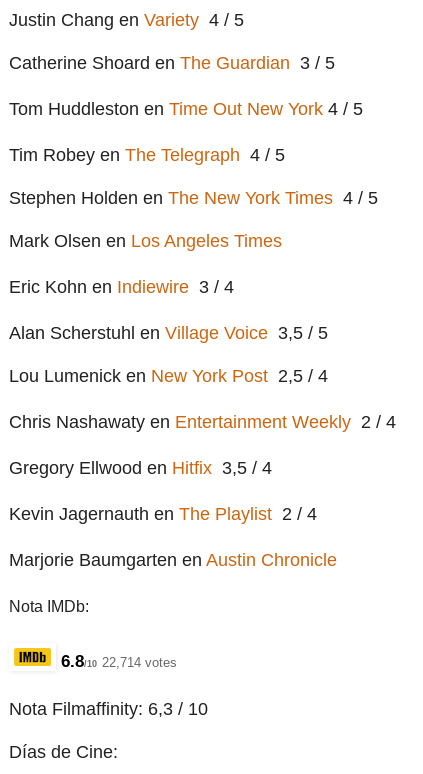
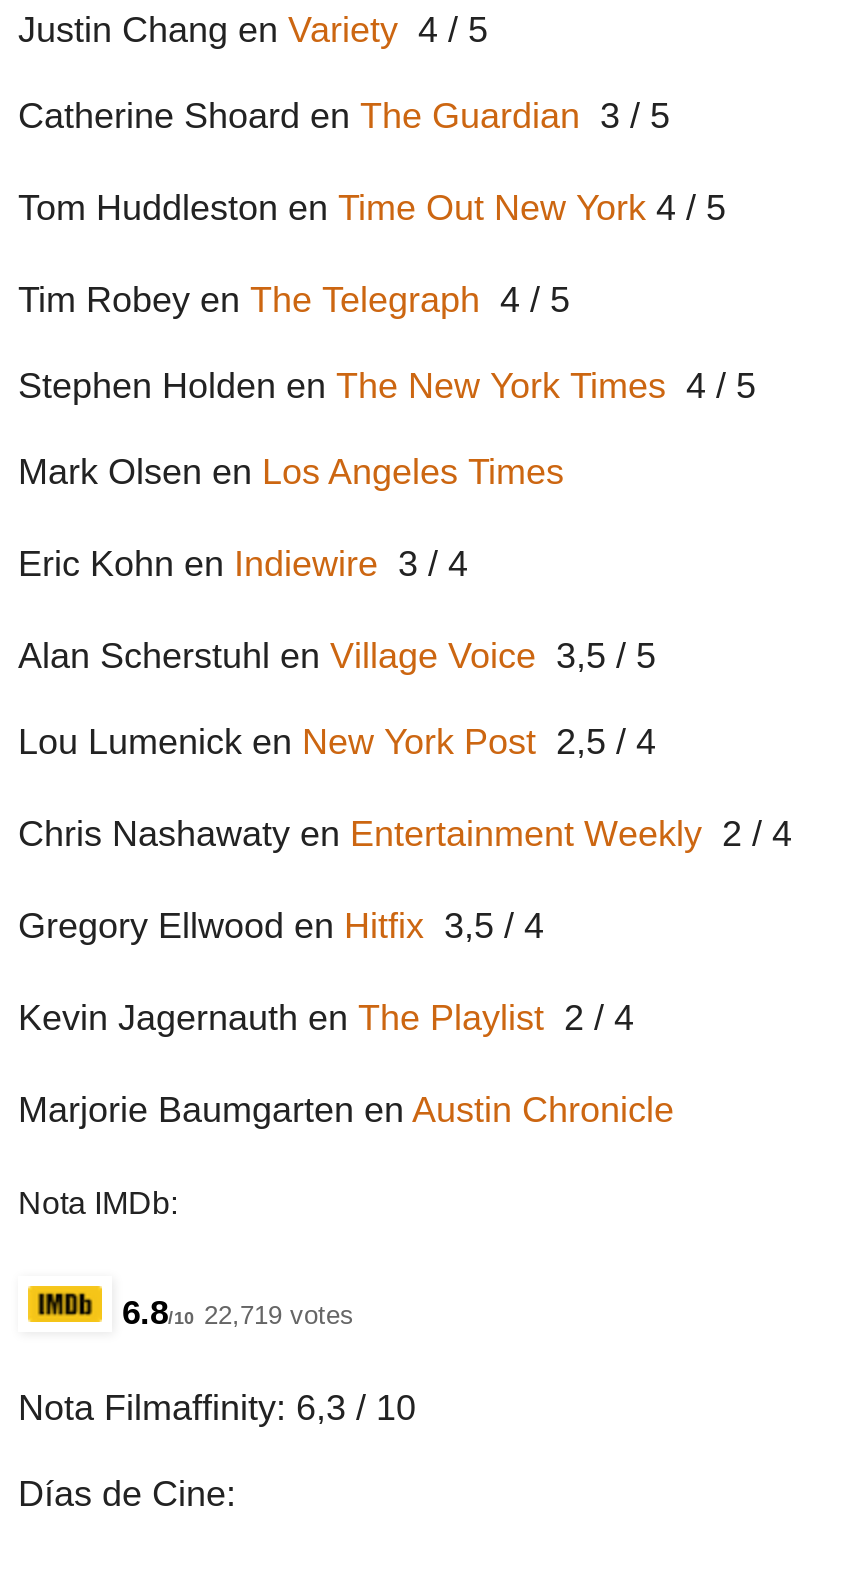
[61,652,177,671] 6.8/10 22,714 votes -> [122,1294,354,1332] 6.8/10 22,719 votes

